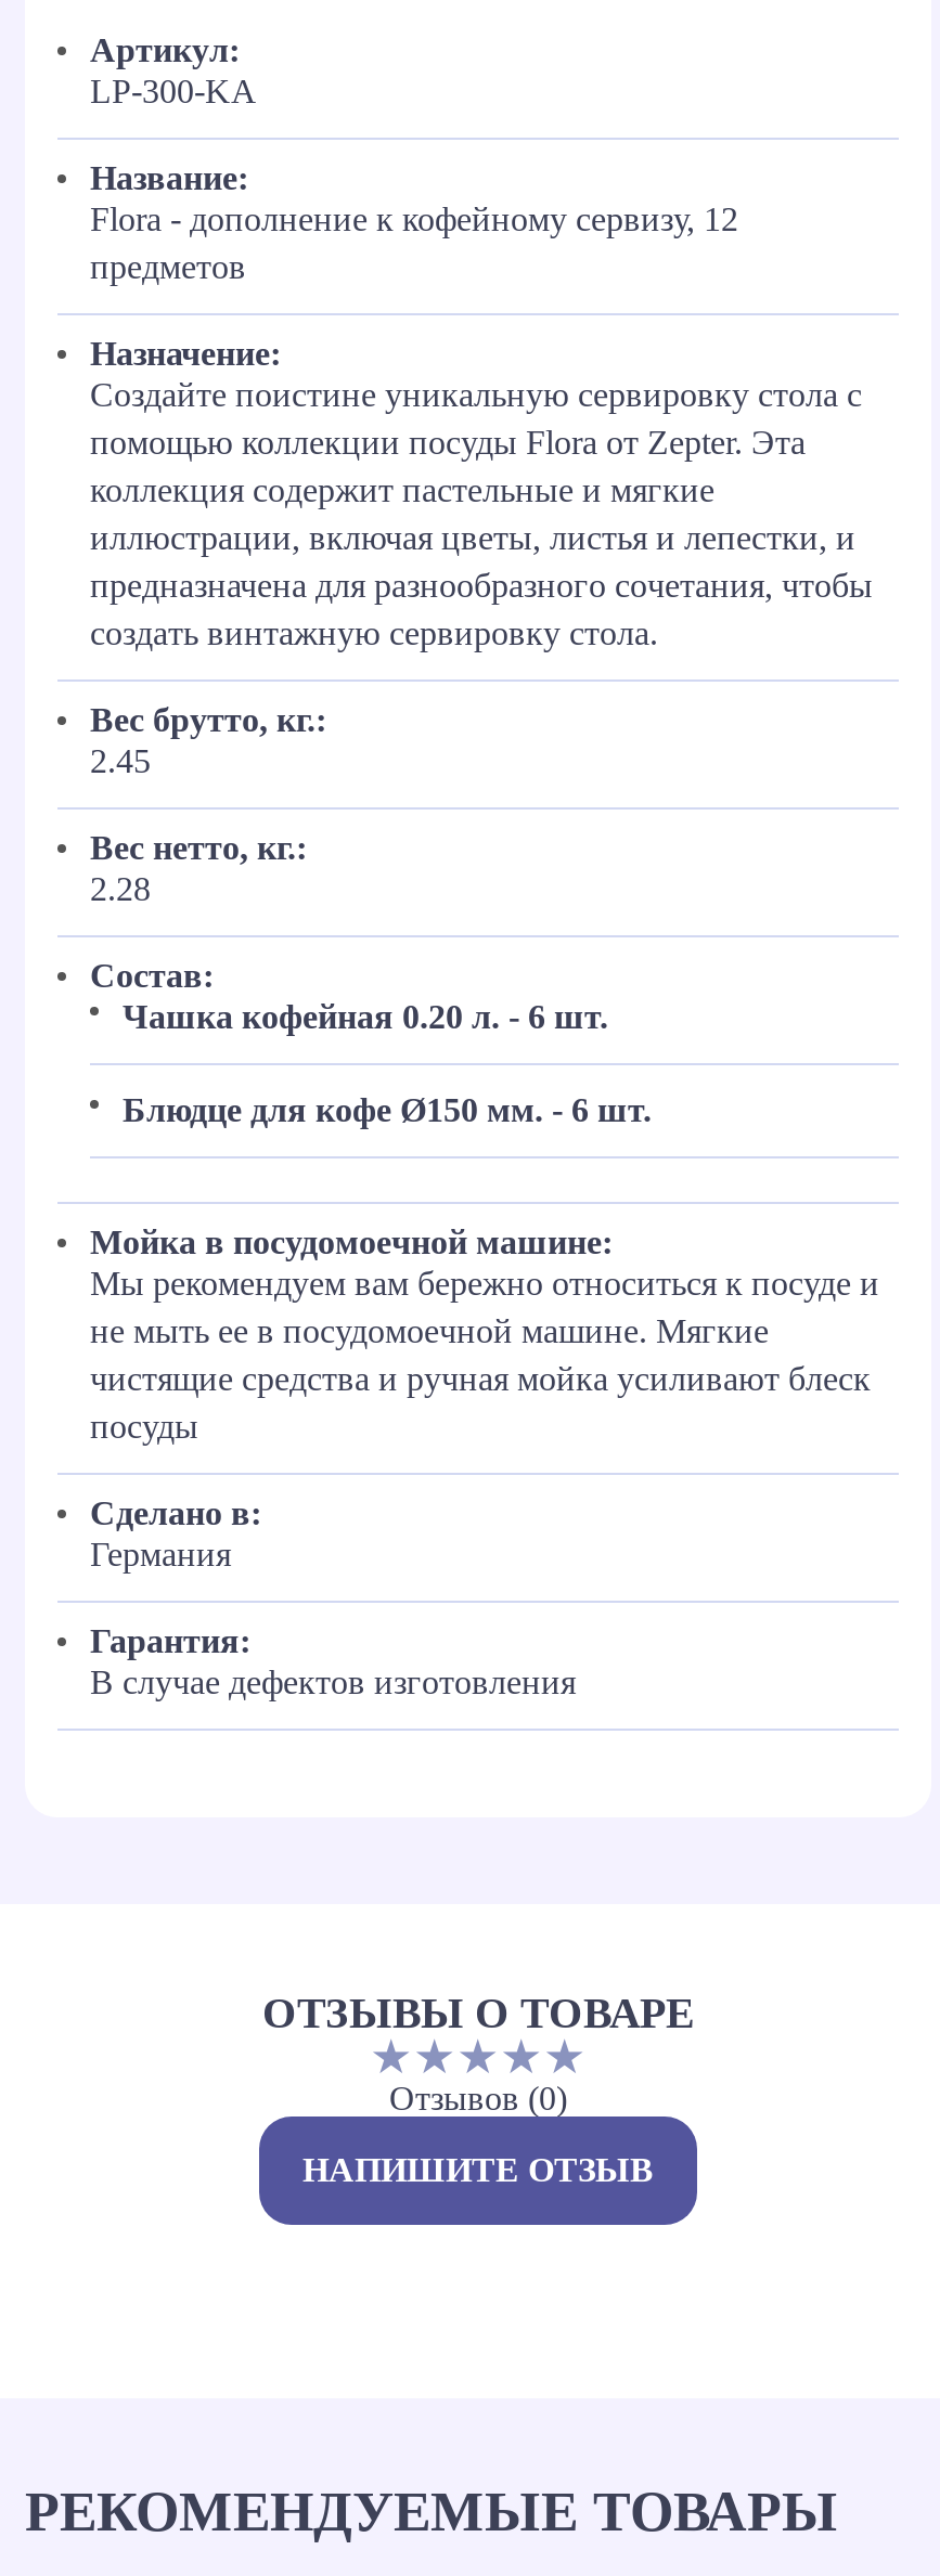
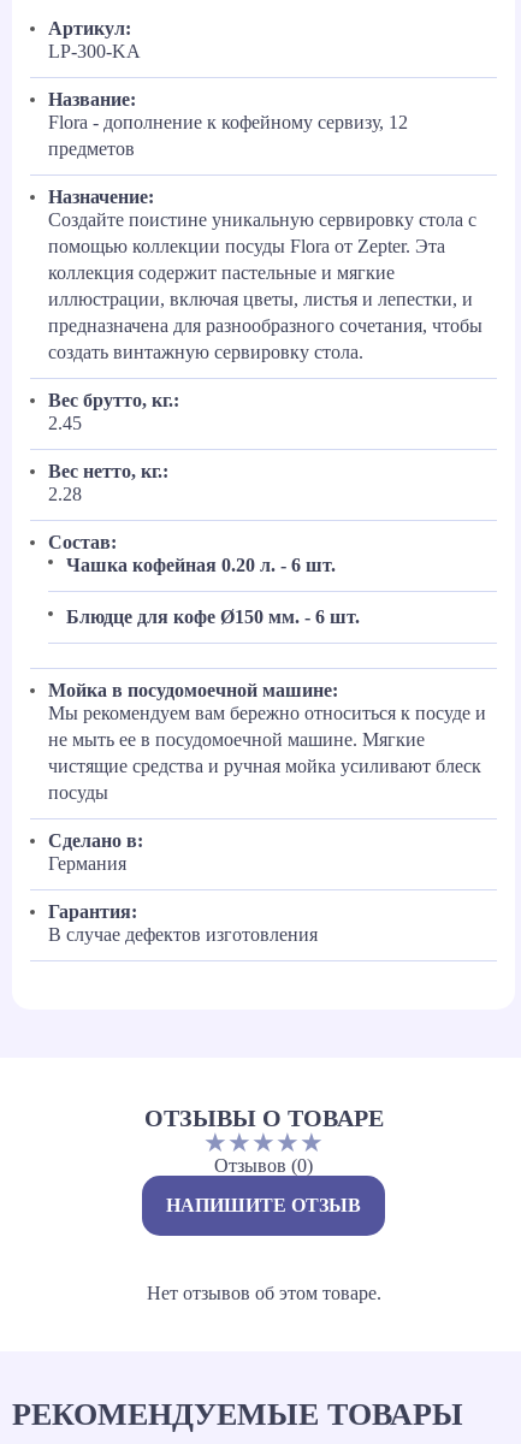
none -> [146,1283,381,1303] Нет отзывов об этом товаре.

